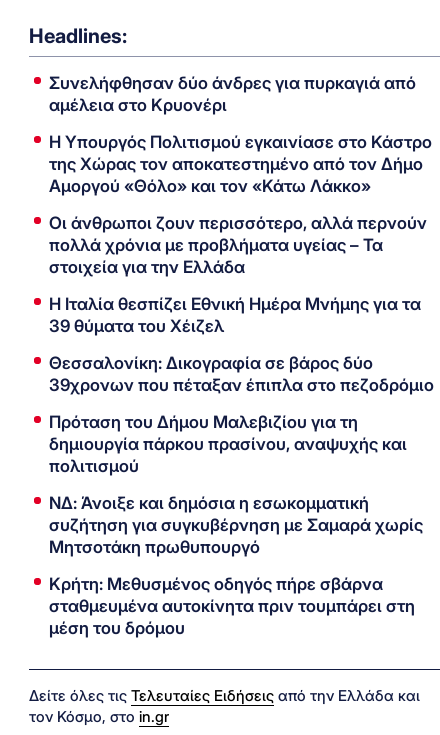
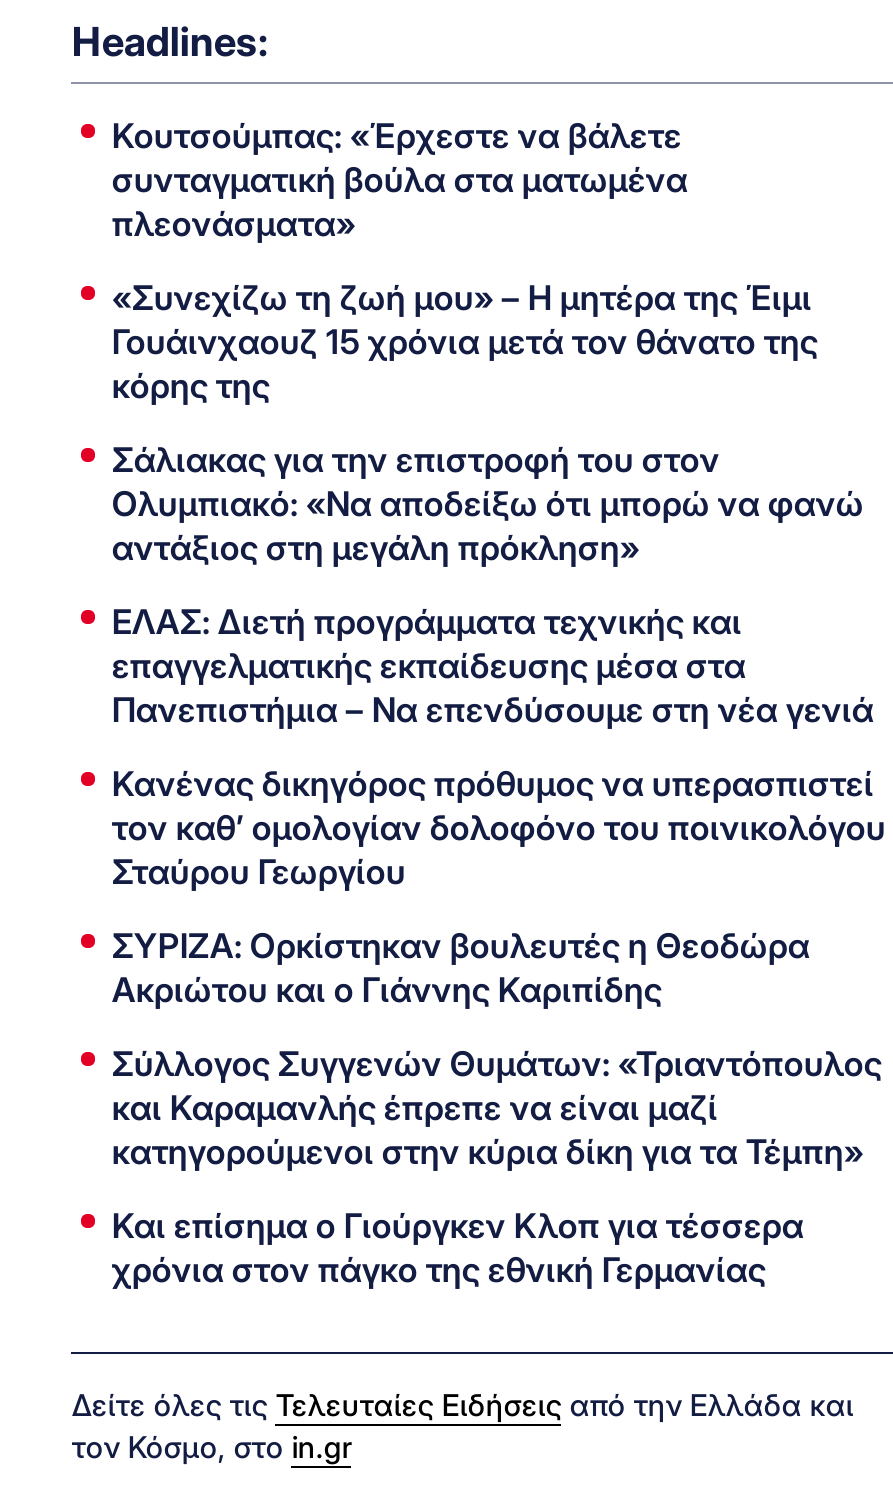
[49,73,416,115] Συνελήφθησαν δύο άνδρες για πυρκαγιά από | αμέλεια στο Κρυονέρι -> [112,116,688,244] Κουτσούμπας: «Έρχεστε να βάλετε | συνταγματική βούλα στα ματωμένα | πλεονάσματα»
[49,132,432,196] Η Υπουργός Πολιτισμού εγκαινίασε στο Κάστρο | της Χώρας τον αποκατεστημένο από τον Δήμο | Αμοργού «Θόλο» και τον «Κάτω Λάκκο» -> [112,278,818,406] «Συνεχίζω τη ζωή μου» – Η μητέρα της Έιμι | Γουάινχαουζ 15 χρόνια μετά τον θάνατο της | κόρης της
[49,213,427,277] Οι άνθρωποι ζουν περισσότερο, αλλά περνούν | πολλά χρόνια με προβλήματα υγείας – Τα | στοιχεία για την Ελλάδα -> [112,440,864,568] Σάλιακας για την επιστροφή του στον | Ολυμπιακό: «Να αποδείξω ότι μπορώ να φανώ | αντάξιος στη μεγάλη πρόκληση»
[49,294,421,336] Η Ιταλία θεσπίζει Εθνική Ημέρα Μνήμης για τα | 39 θύματα του Χέιζελ -> [112,602,874,730] ΕΛΑΣ: Διετή προγράμματα τεχνικής και | επαγγελματικής εκπαίδευσης μέσα στα | Πανεπιστήμια – Να επενδύσουμε στη νέα γενιά
[49,353,434,395] Θεσσαλονίκη: Δικογραφία σε βάρος δύο | 39χρονων που πέταξαν έπιπλα στο πεζοδρόμιο -> [112,764,886,892] Κανένας δικηγόρος πρόθυμος να υπερασπιστεί | τον καθ’ ομολογίαν δολοφόνο του ποινικολόγου | Σταύρου Γεωργίου
[49,412,407,476] Πρόταση του Δήμου Μαλεβιζίου για τη | δημιουργία πάρκου πρασίνου, αναψυχής και | πολιτισμού -> [112,926,810,1010] ΣΥΡΙΖΑ: Ορκίστηκαν βουλευτές η Θεοδώρα | Ακριώτου και ο Γιάννης Καριπίδης
[49,493,423,557] ΝΔ: Άνοιξε και δημόσια η εσωκομματική | συζήτηση για συγκυβέρνηση με Σαμαρά χωρίς | Μητσοτάκη πρωθυπουργό -> [112,1044,882,1172] Σύλλογος Συγγενών Θυμάτων: «Τριαντόπουλος | και Καραμανλής έπρεπε να είναι μαζί | κατηγορούμενοι στην κύρια δίκη για τα Τέμπη»
[49,574,415,638] Κρήτη: Μεθυσμένος οδηγός πήρε σβάρνα | σταθμευμένα αυτοκίνητα πριν τουμπάρει στη | μέση του δρόμου -> [112,1206,804,1290] Και επίσημα ο Γιούργκεν Κλοπ για τέσσερα | χρόνια στον πάγκο της εθνική Γερμανίας

